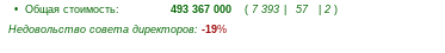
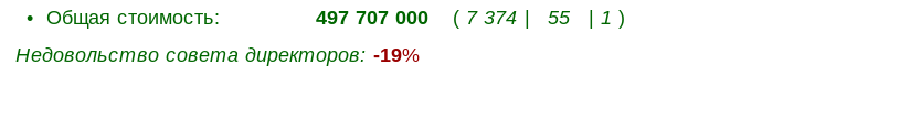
[171,4,231,15] 493 367 000 -> [316,7,428,29] 497 707 000
[245,4,279,15] (7 393 -> [453,7,517,29] (7 374
[296,4,308,15] 57 -> [548,7,570,29] 55
[325,4,338,15] 2 ) -> [601,7,625,29] 1 )

